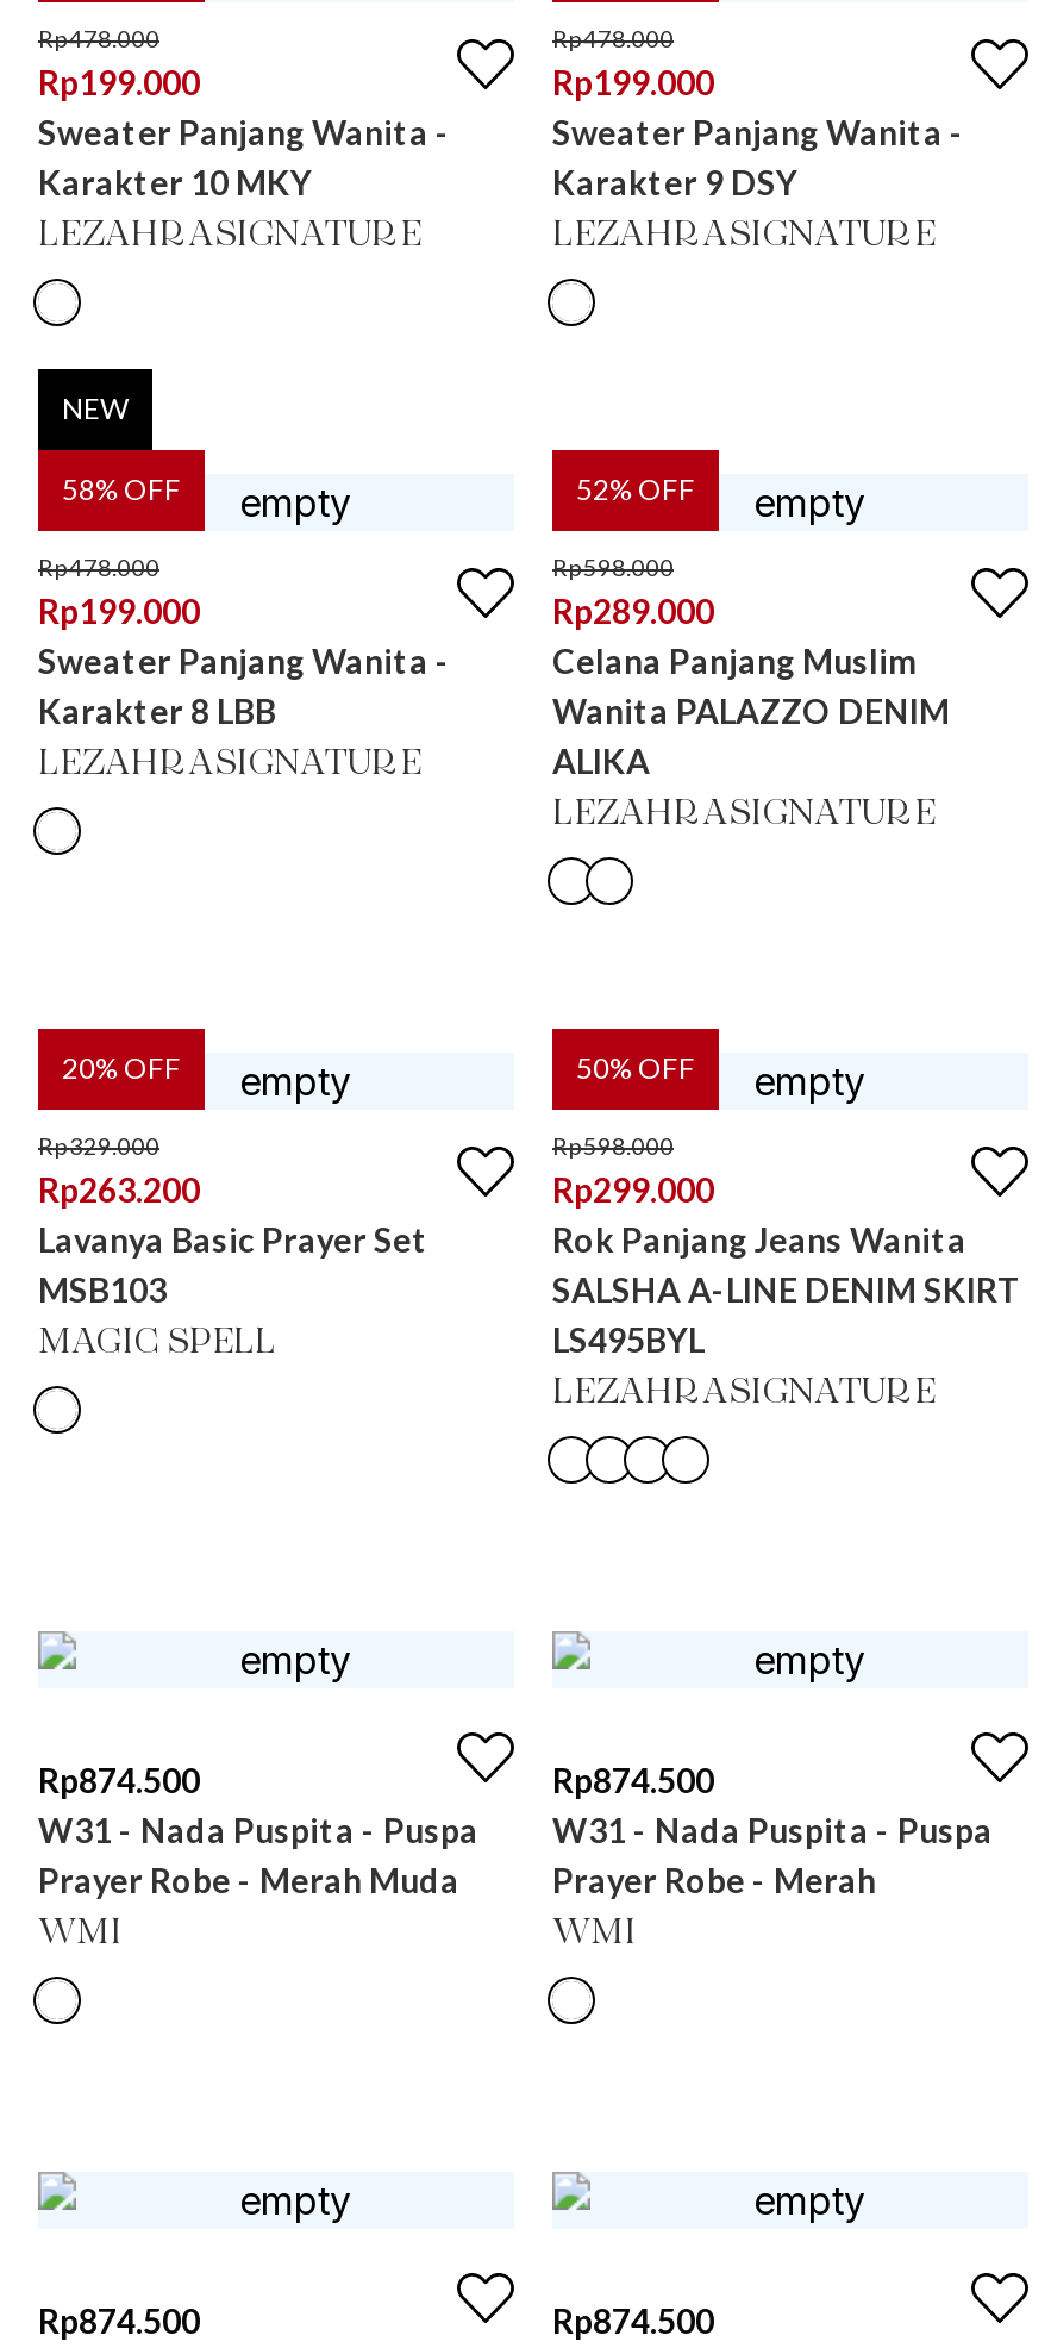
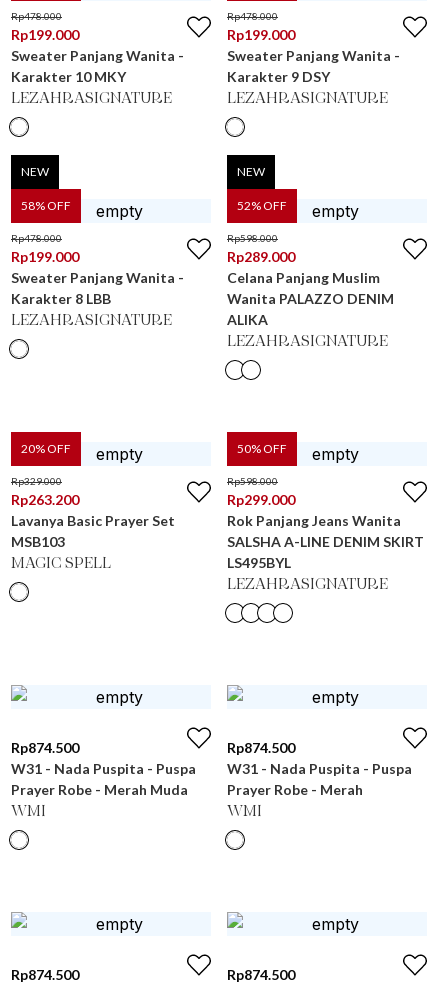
none -> [237,164,265,179] NEW

